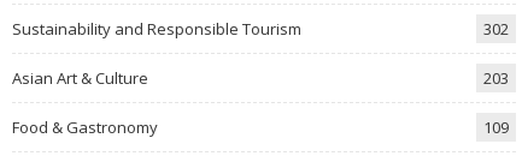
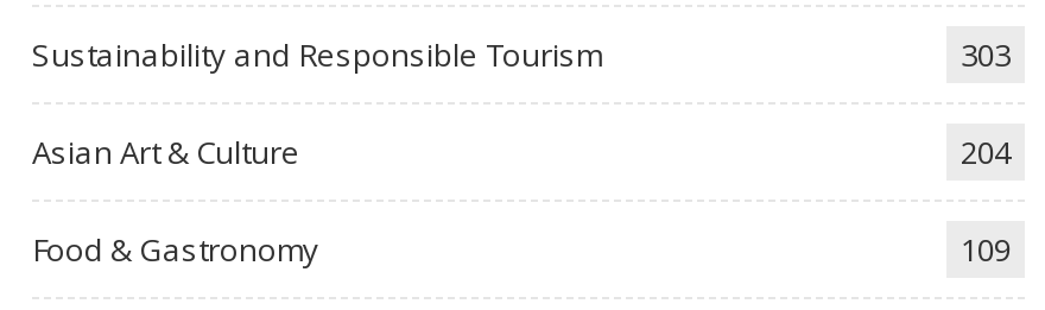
[483,17,509,39] 302 -> [961,32,1011,75] 303
[483,67,509,88] 203 -> [961,129,1011,172] 204

